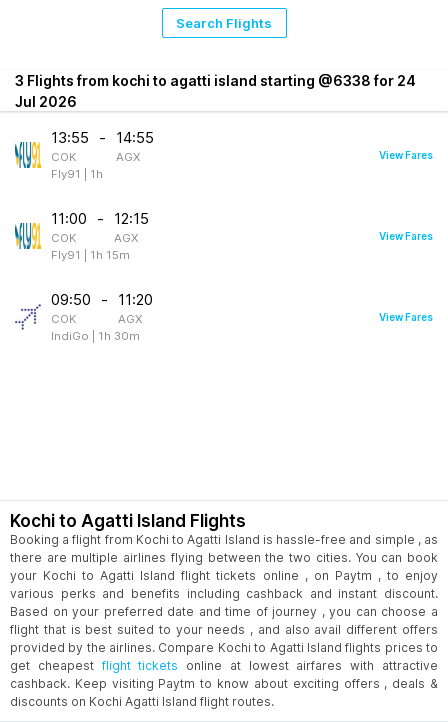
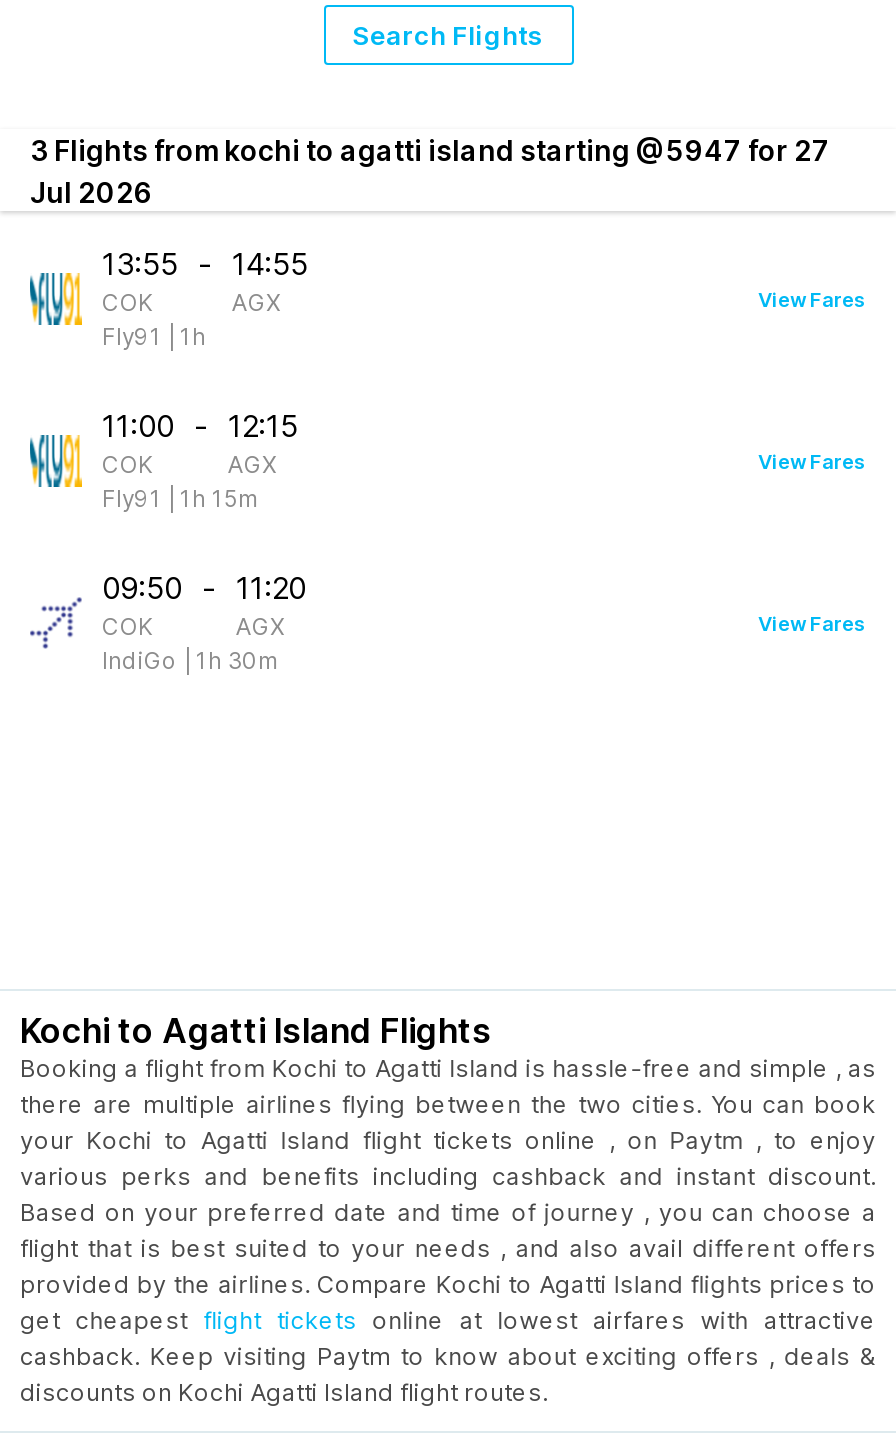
[15,71,416,88] 3 Flights from kochi to agatti island starting @6338 for 24 -> [30,132,830,166] 3 Flights from kochi to agatti island starting @5947 for 27

